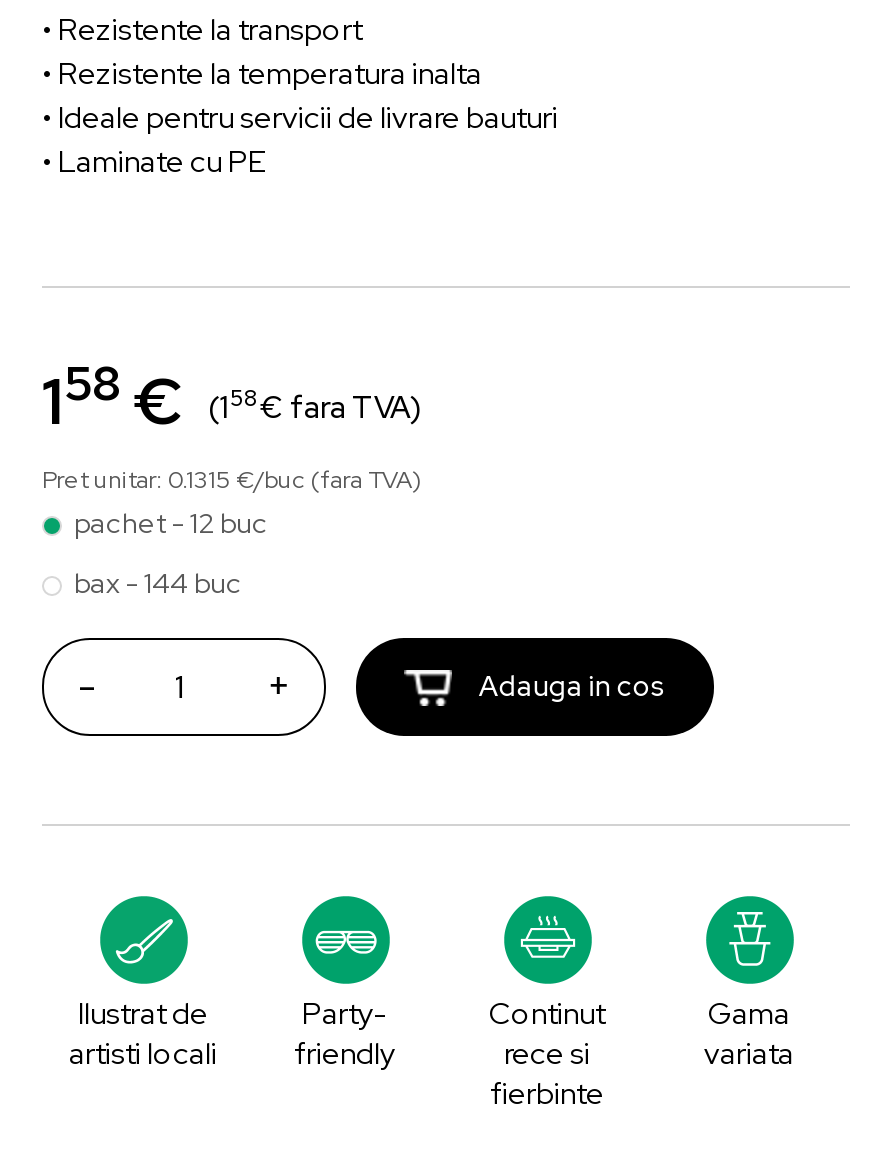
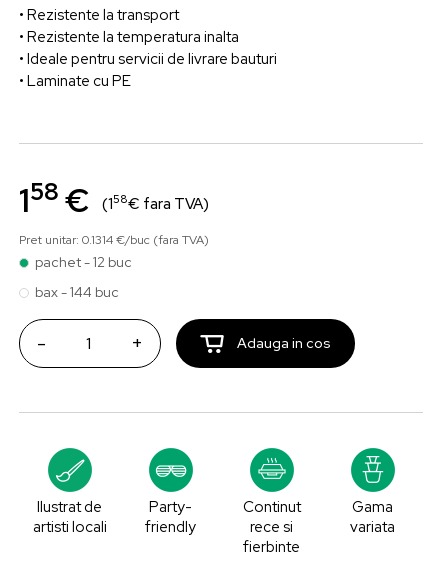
[42,464,422,496] Pret unitar: 0.1315 €/buc (fara TVA) -> [19,232,209,248] Pret unitar: 0.1314 €/buc (fara TVA)

